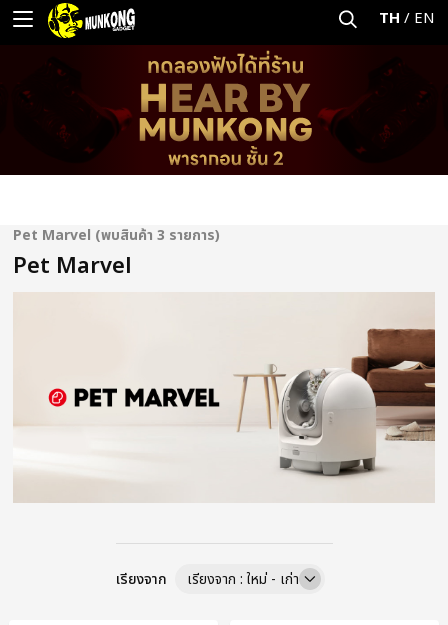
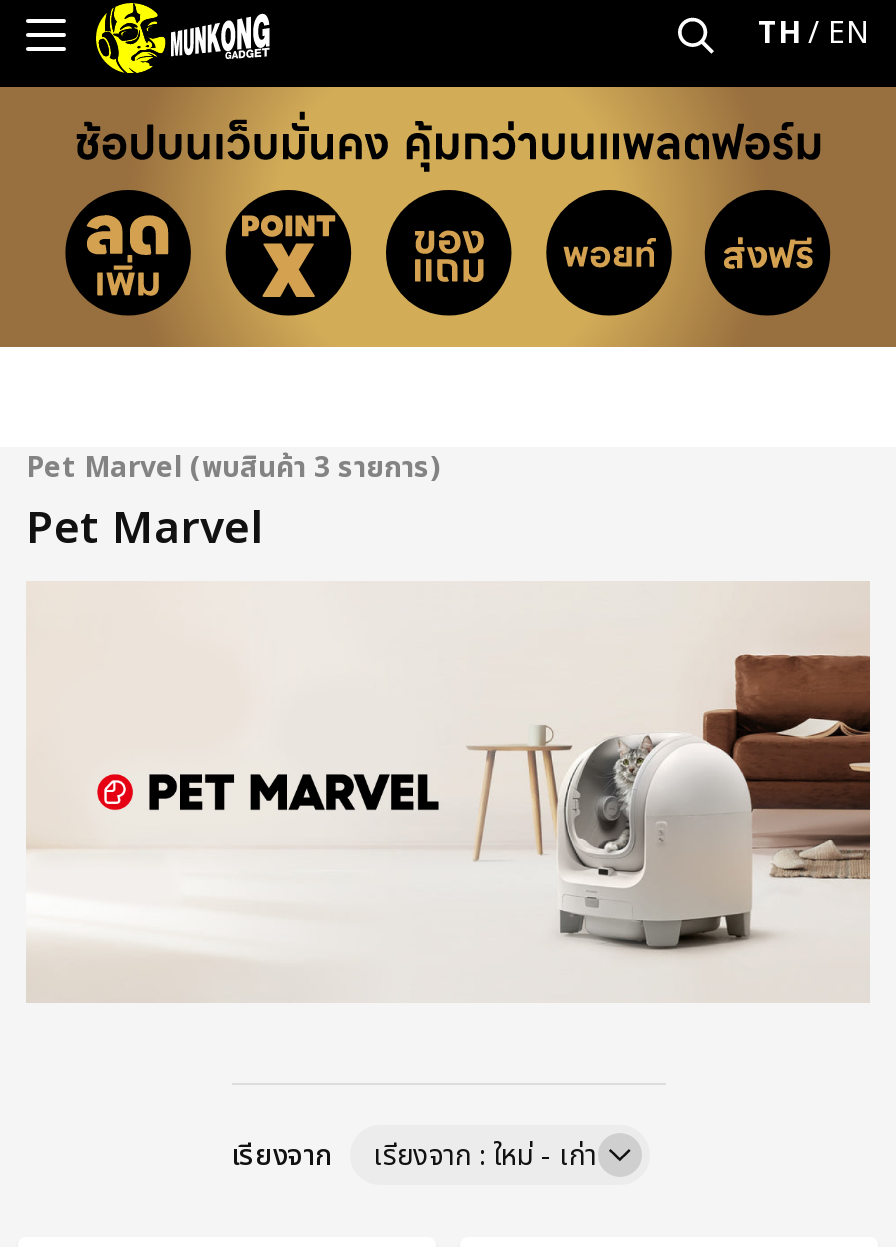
[3,45,445,176] [image] -> [6,85,890,349] [image]

